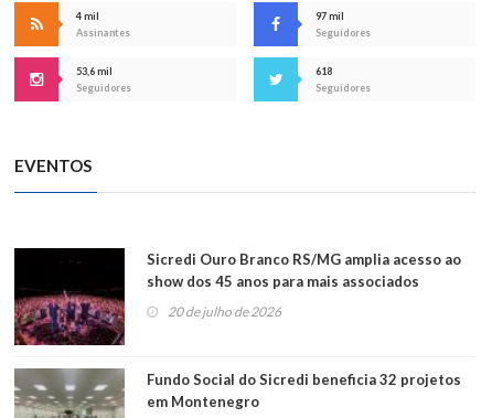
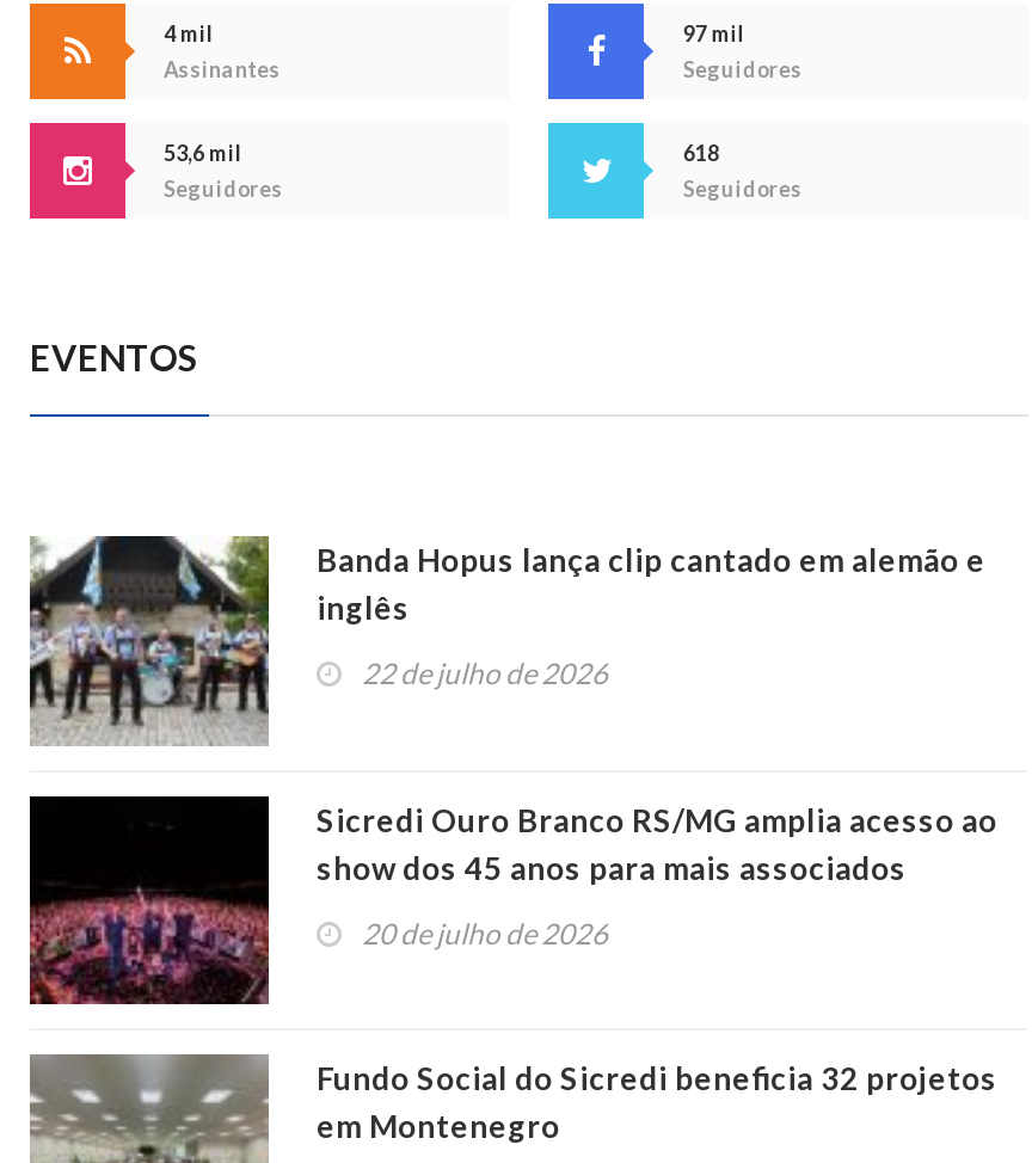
none -> [27,534,985,746] [image] | Banda Hopus lança clip cantado em alemão e | inglês | 22 de julho de 2026

